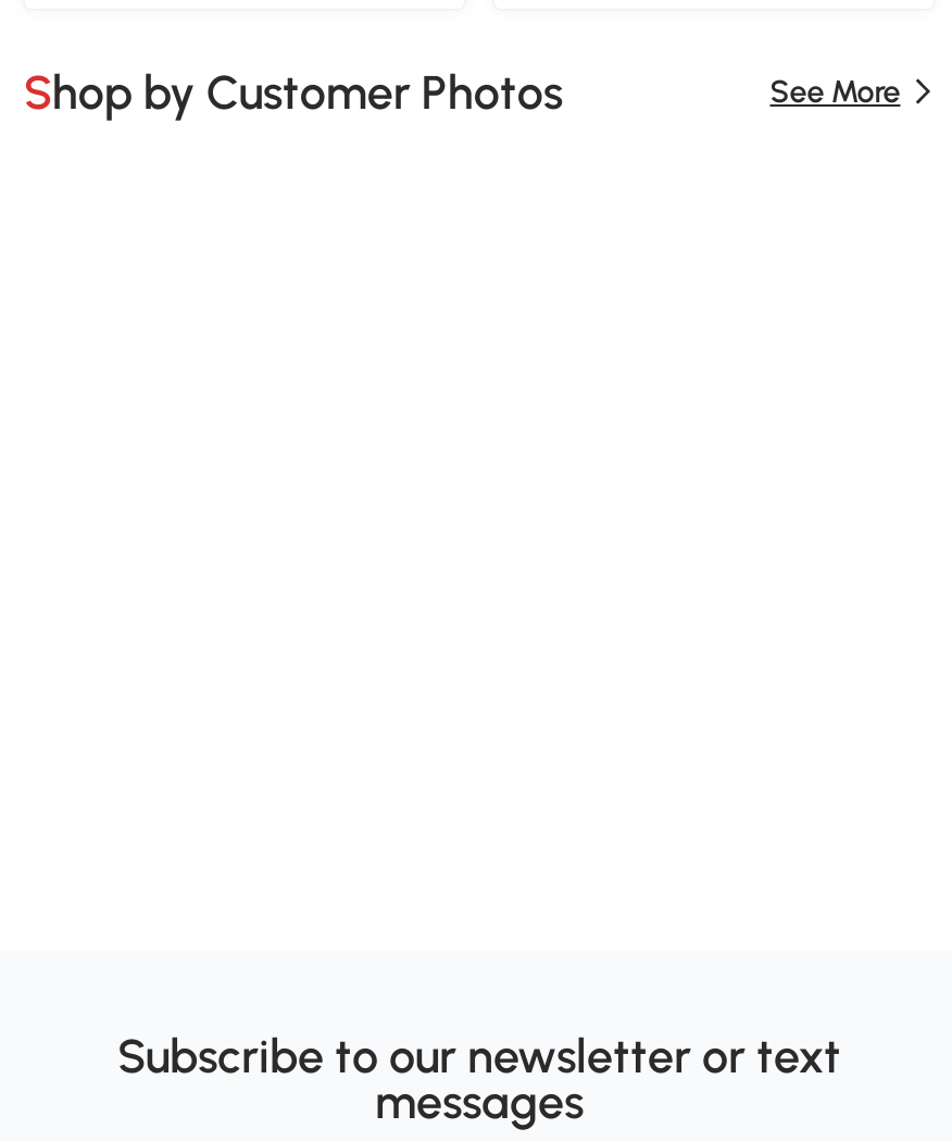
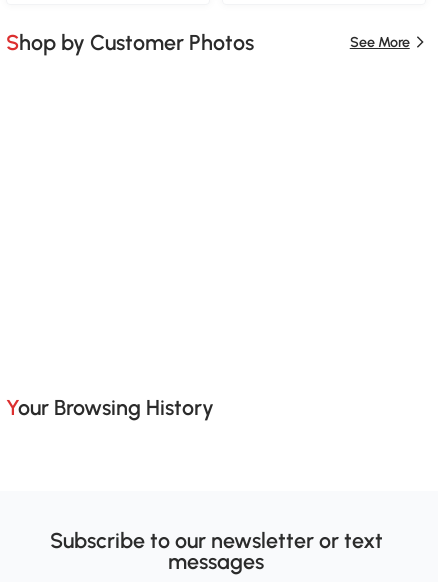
none -> [18,395,214,420] Your Browsing History

